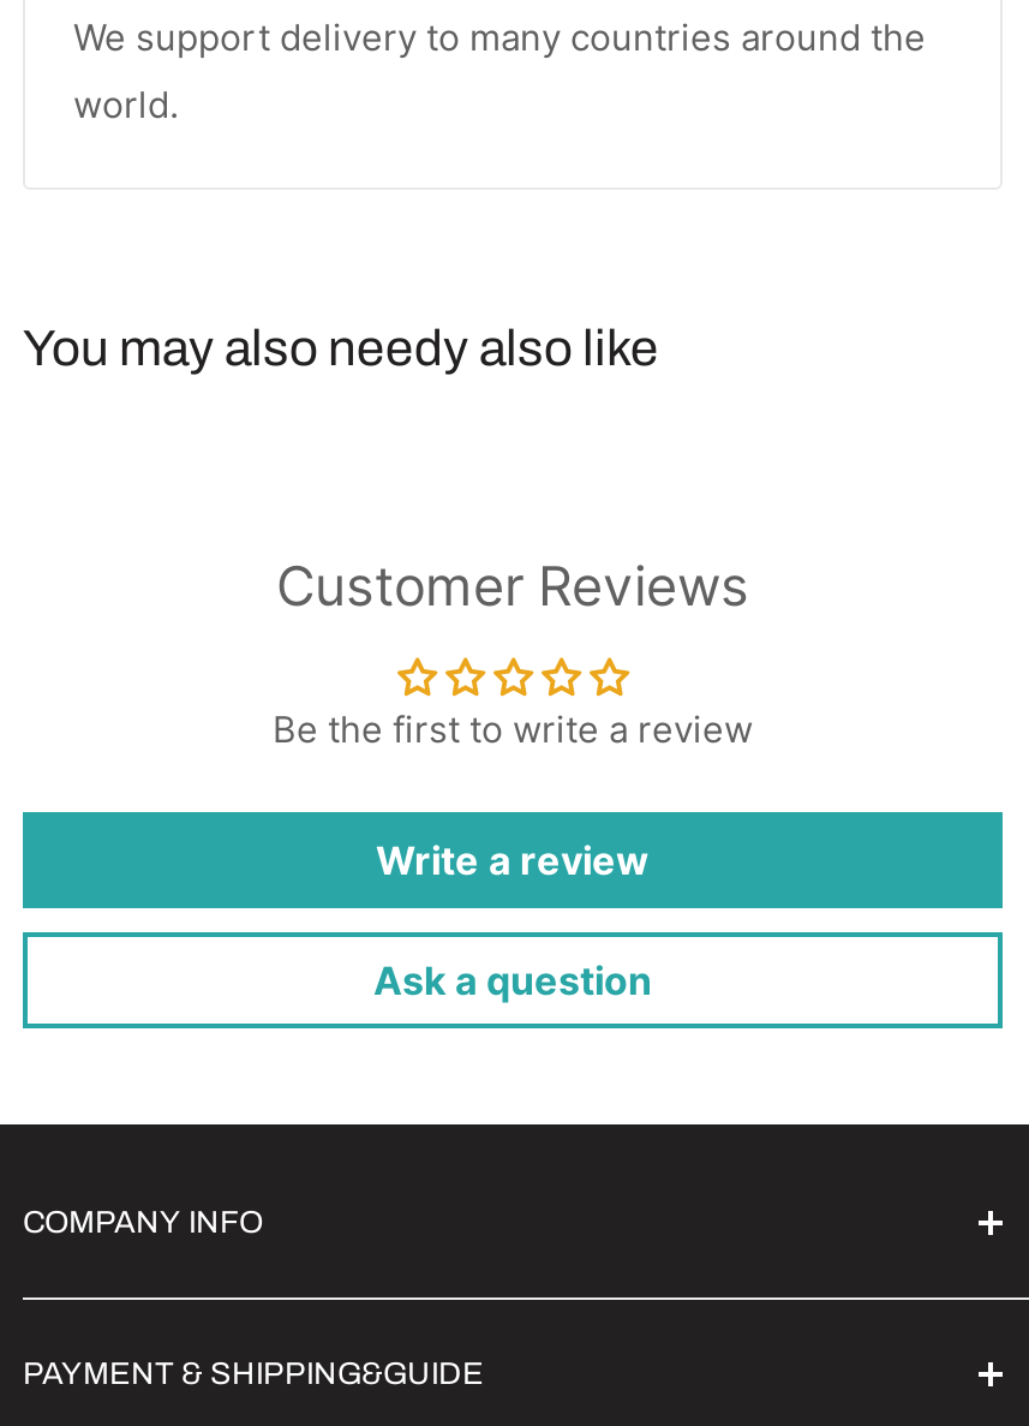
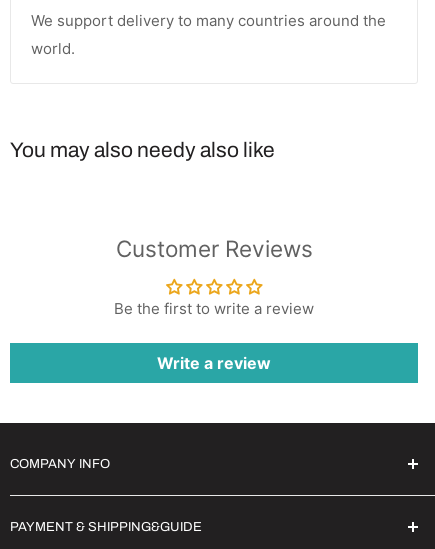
[373,955,652,1003] Ask a question -> none

